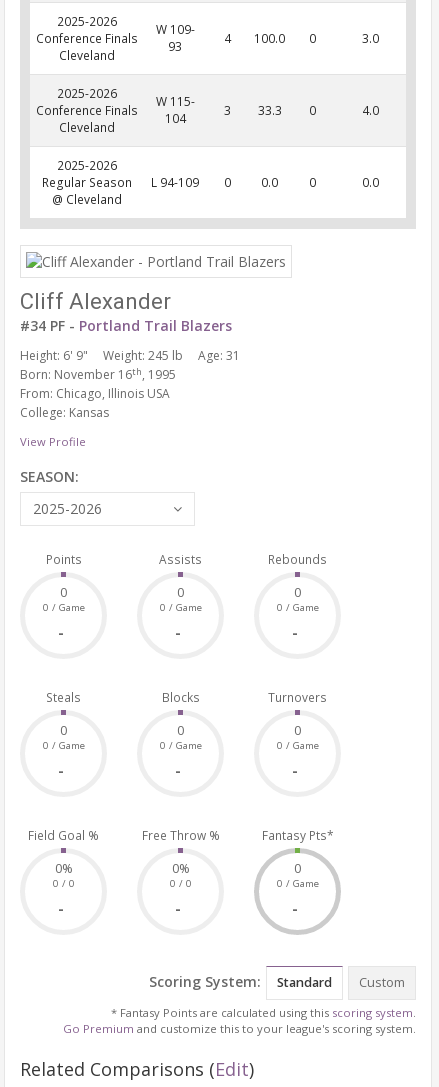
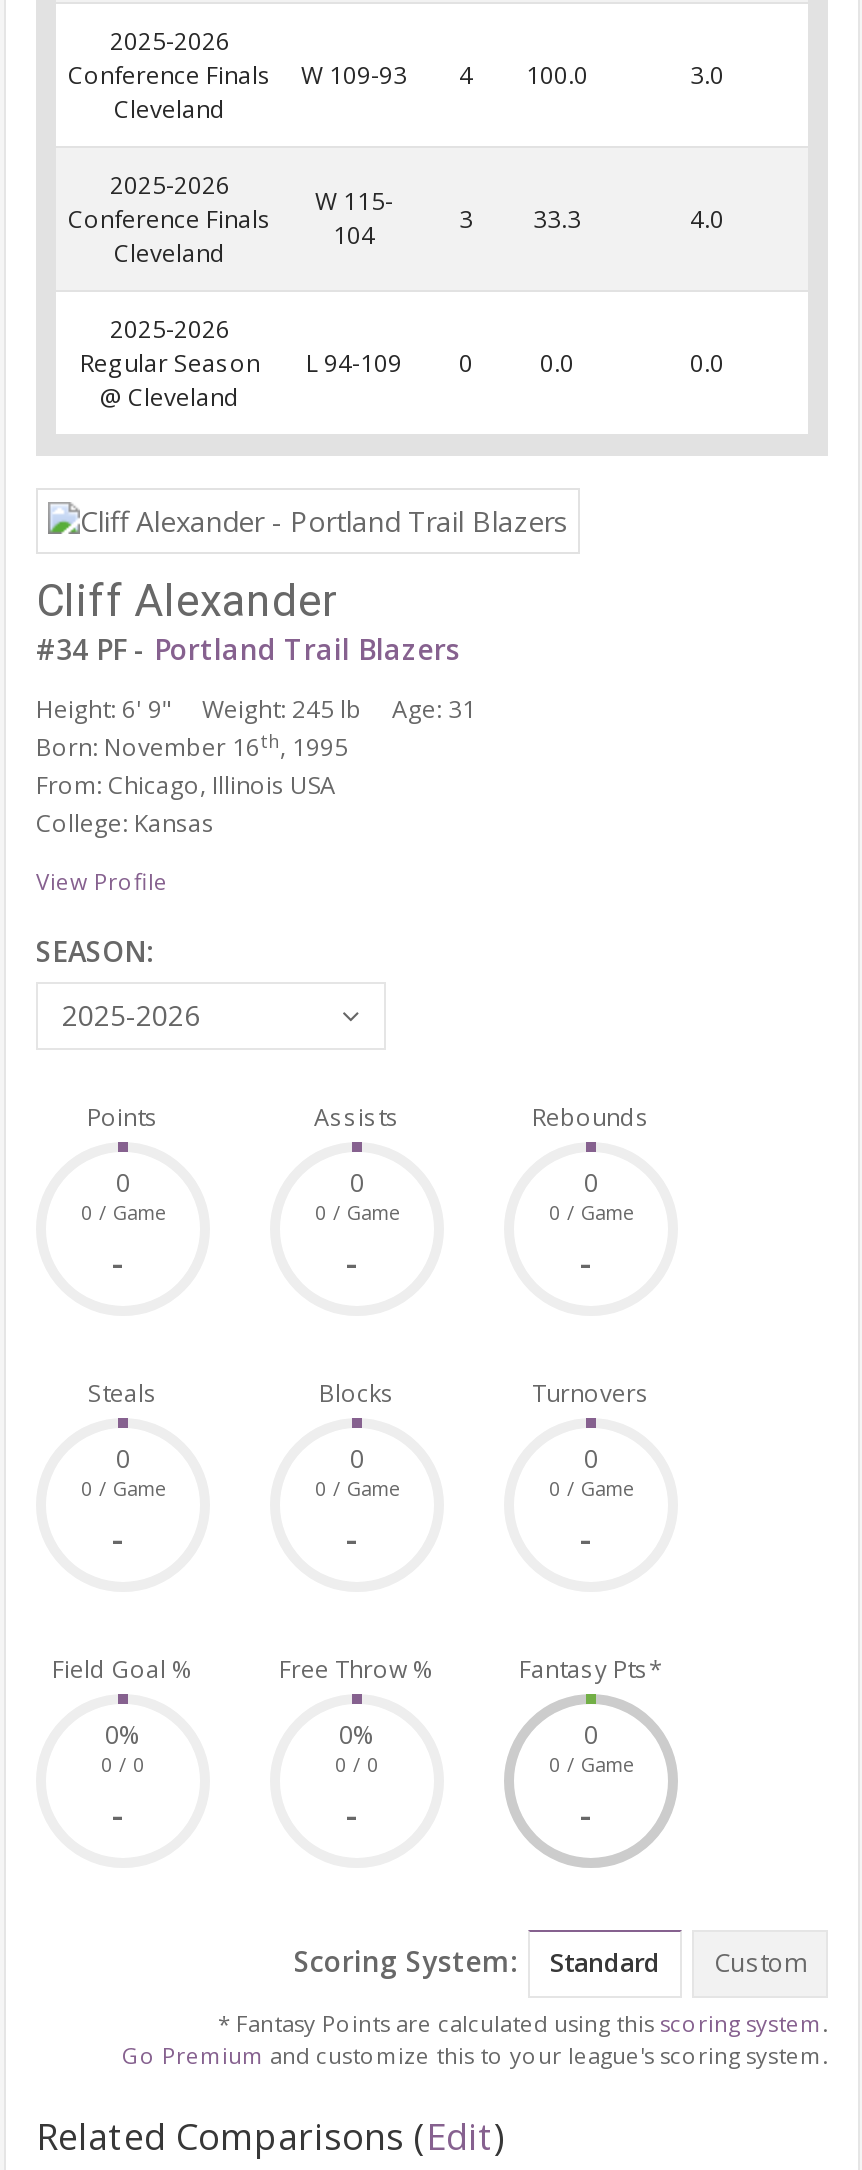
[309,30,316,47] 0 -> none
[309,102,316,119] 0 -> none
[309,174,316,191] 0 -> none

